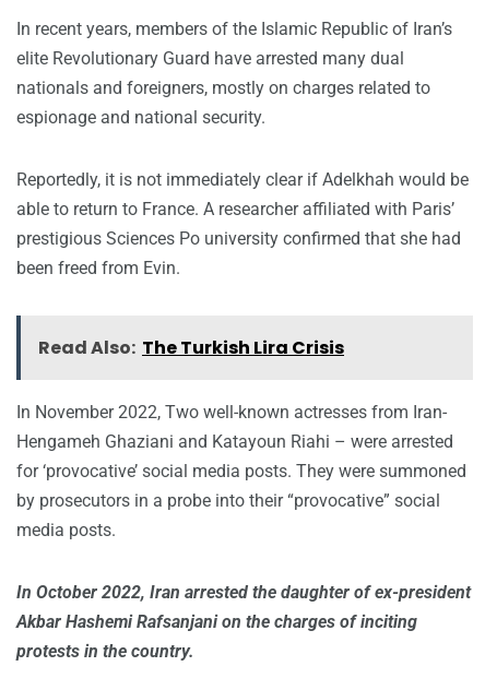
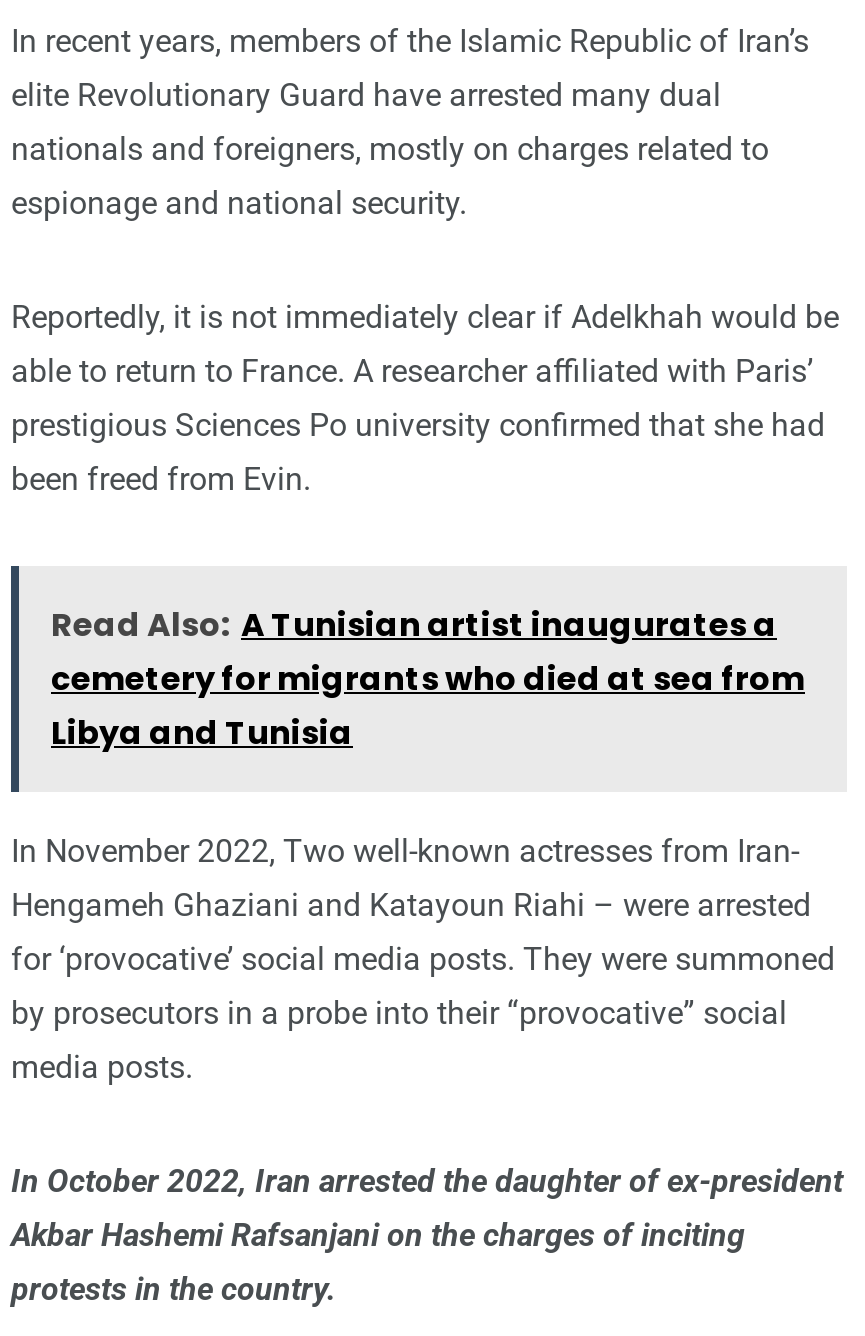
[38,335,344,360] Read Also: The Turkish Lira Crisis -> [51,602,805,756] Read Also: A Tunisian artist inaugurates a | cemetery for migrants who died at sea from | Libya and Tunisia

